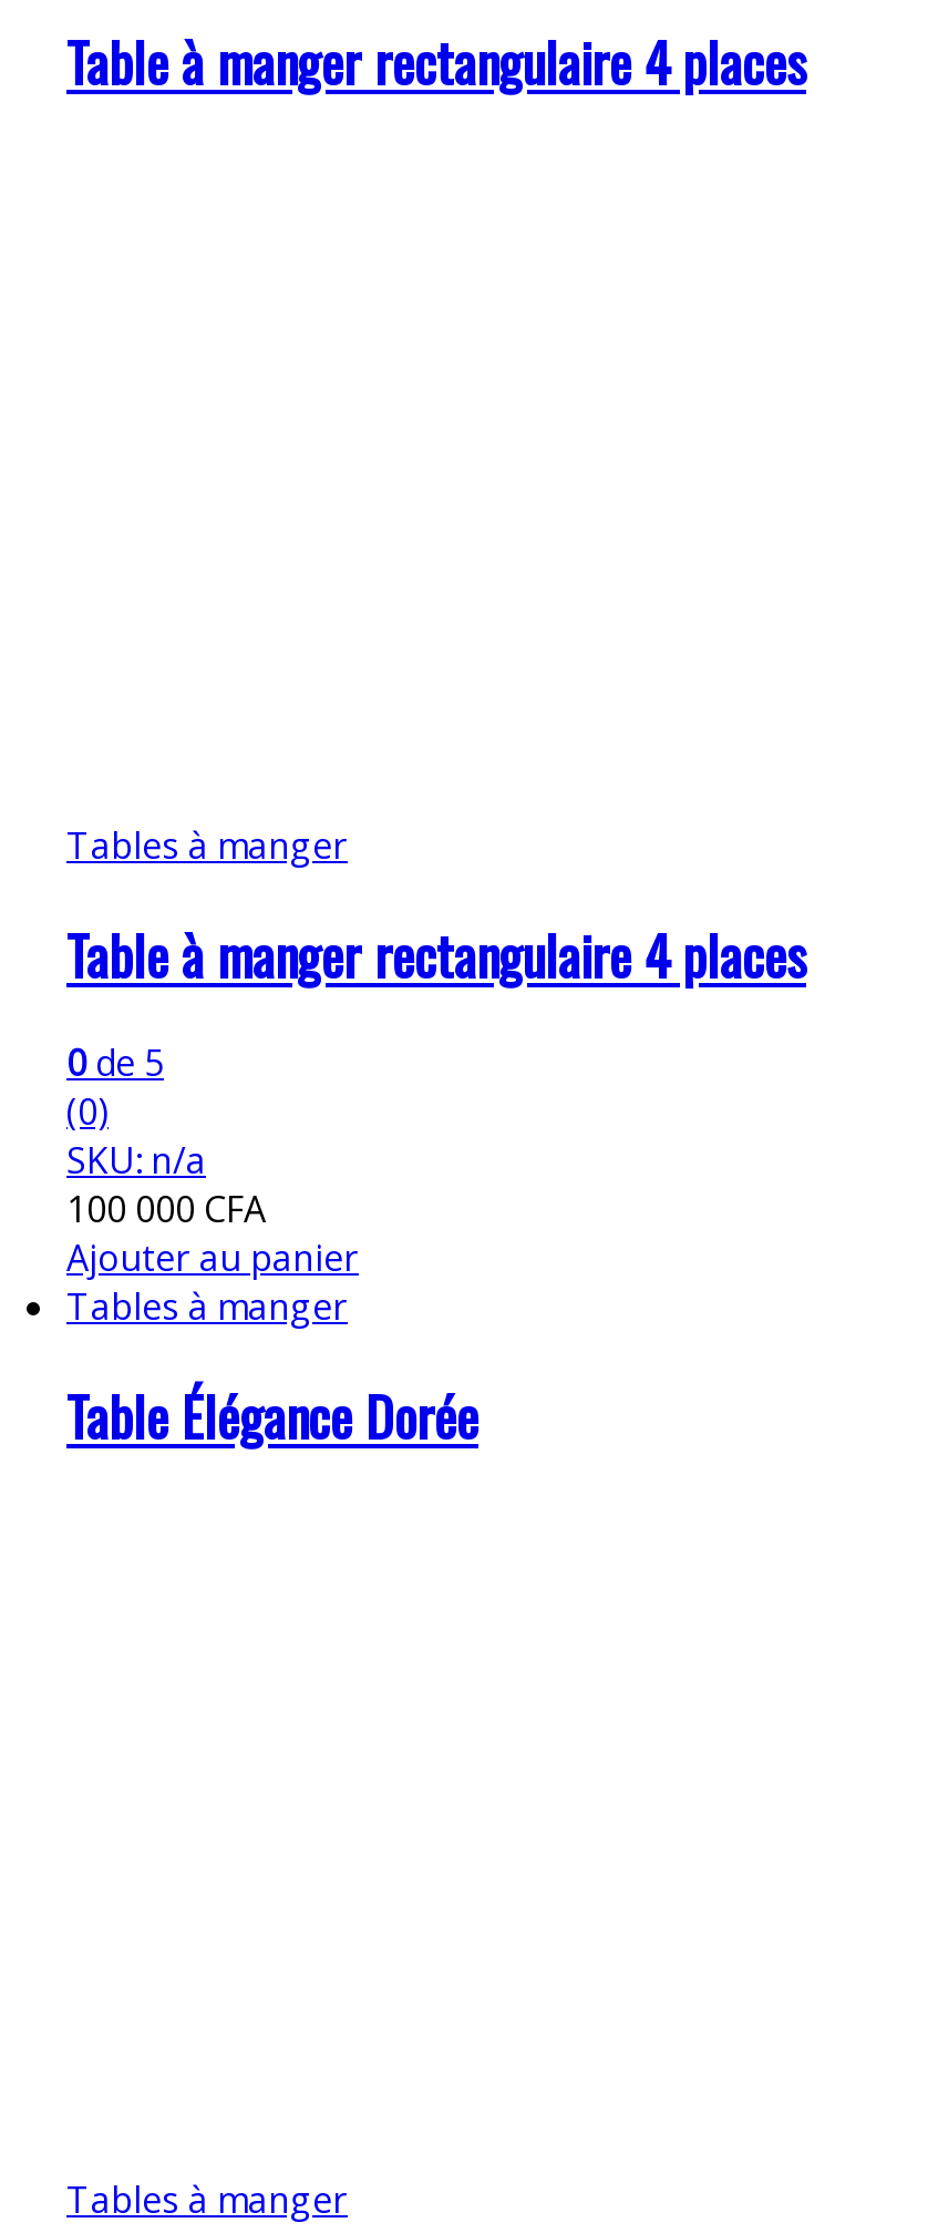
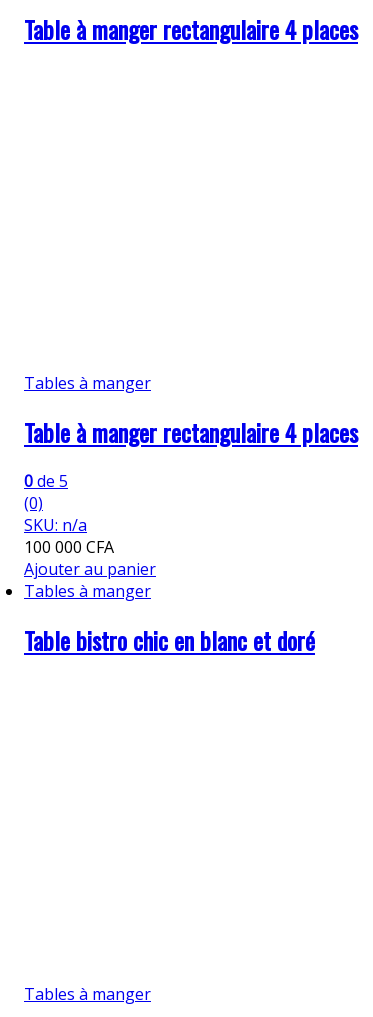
[66,1374,478,1454] Table Élégance Dorée -> [24,622,315,658] Table bistro chic en blanc et doré

